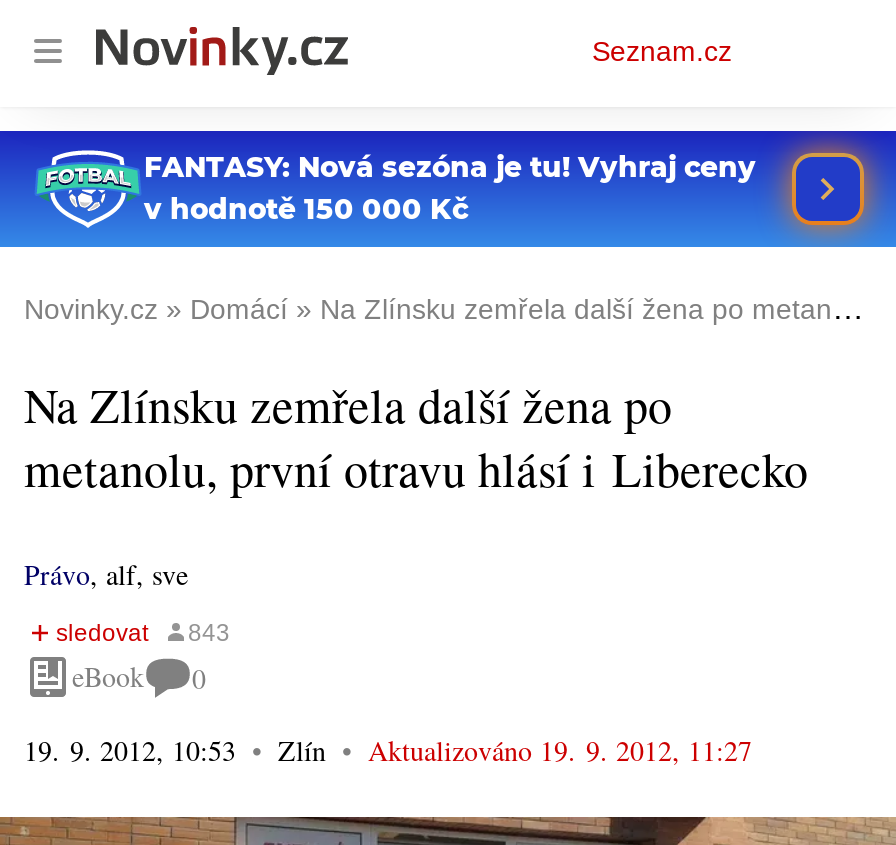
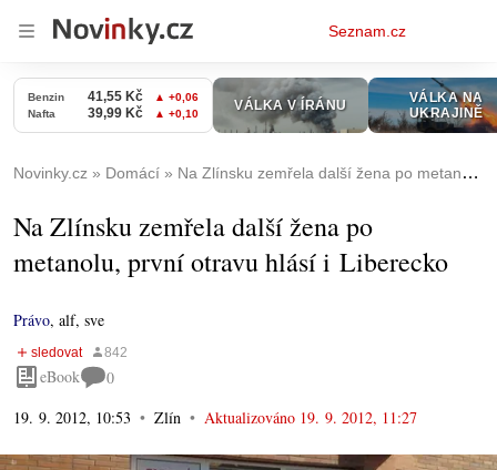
[6,129,890,249] [image] -> [3,75,494,139] [image]

